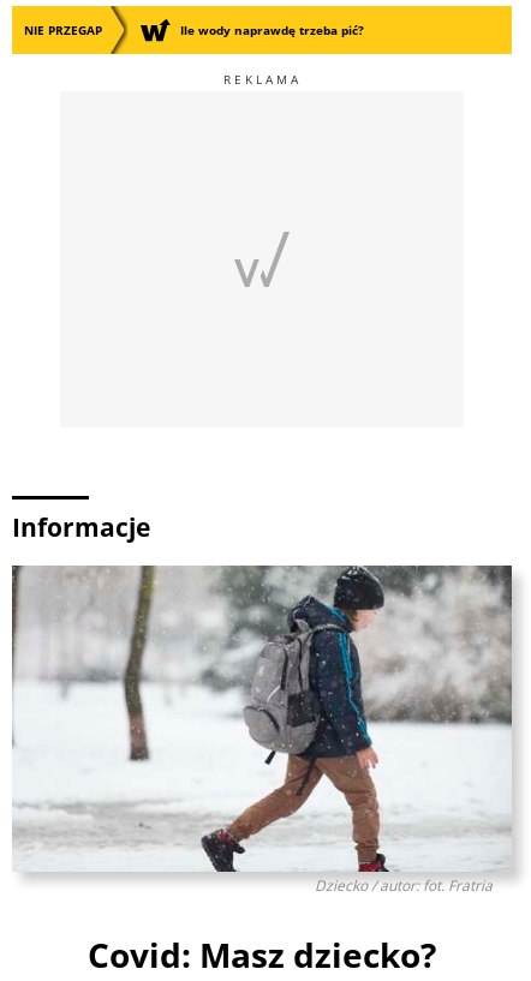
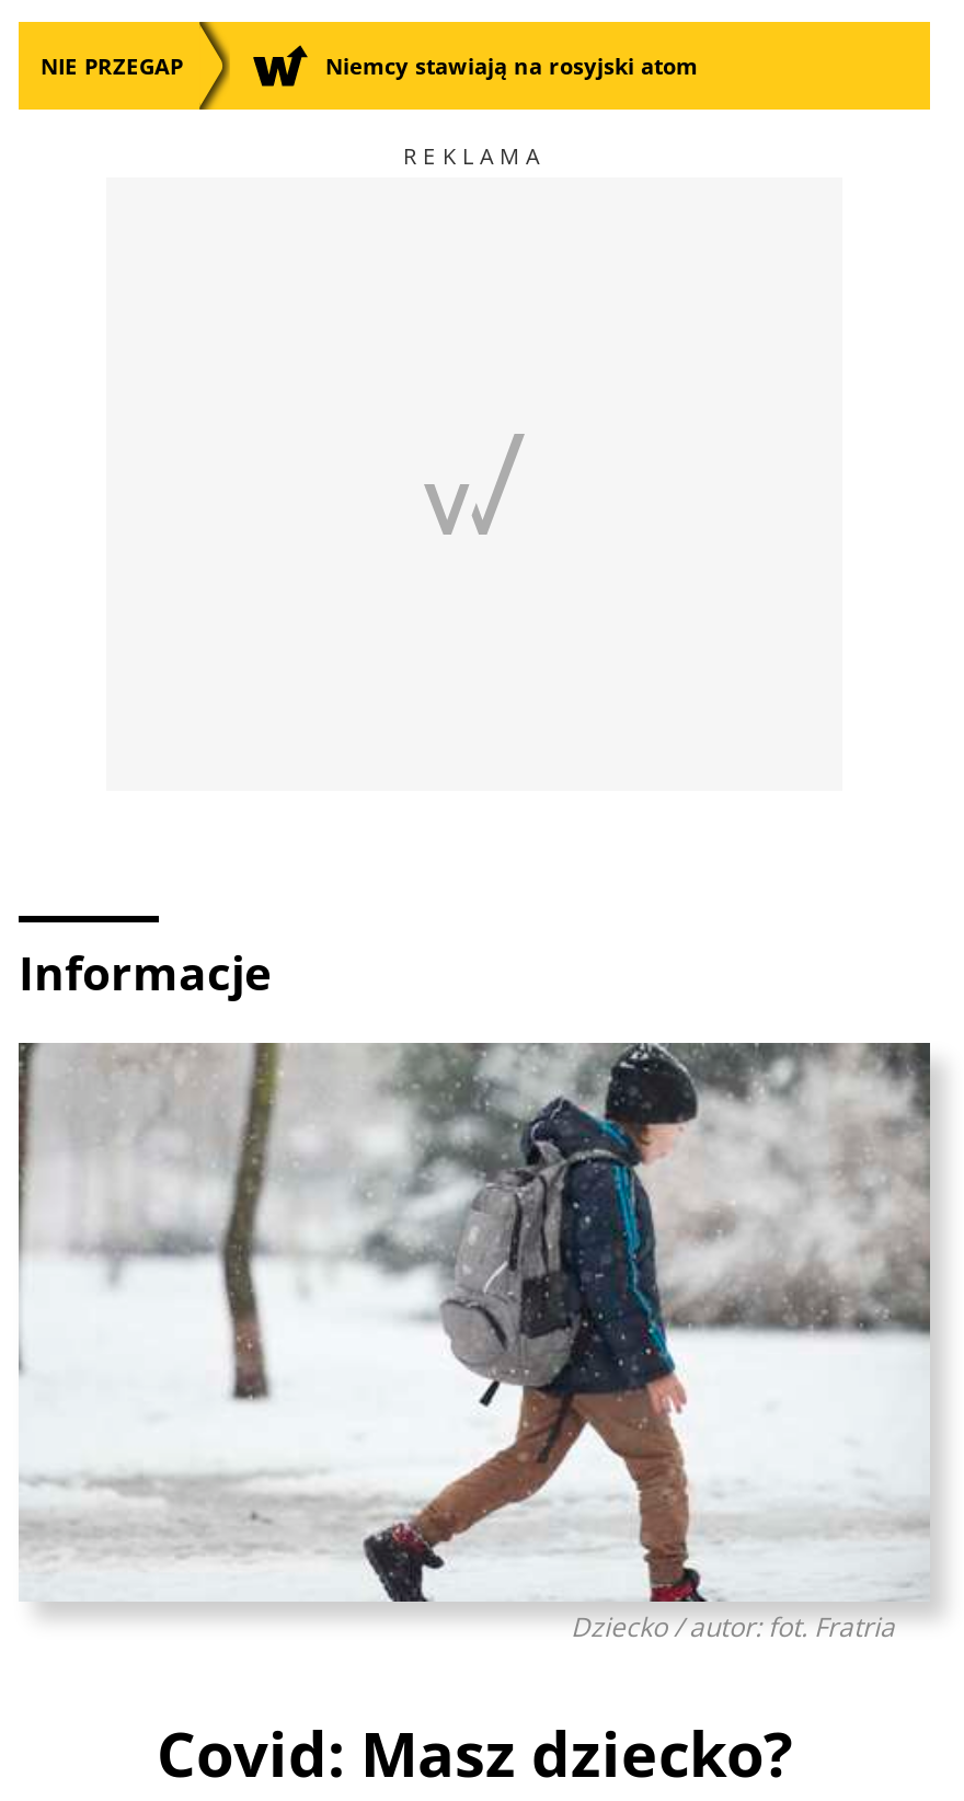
[180,22,364,38] Ile wody naprawdę trzeba pić? -> [325,50,698,81] Niemcy stawiają na rosyjski atom

